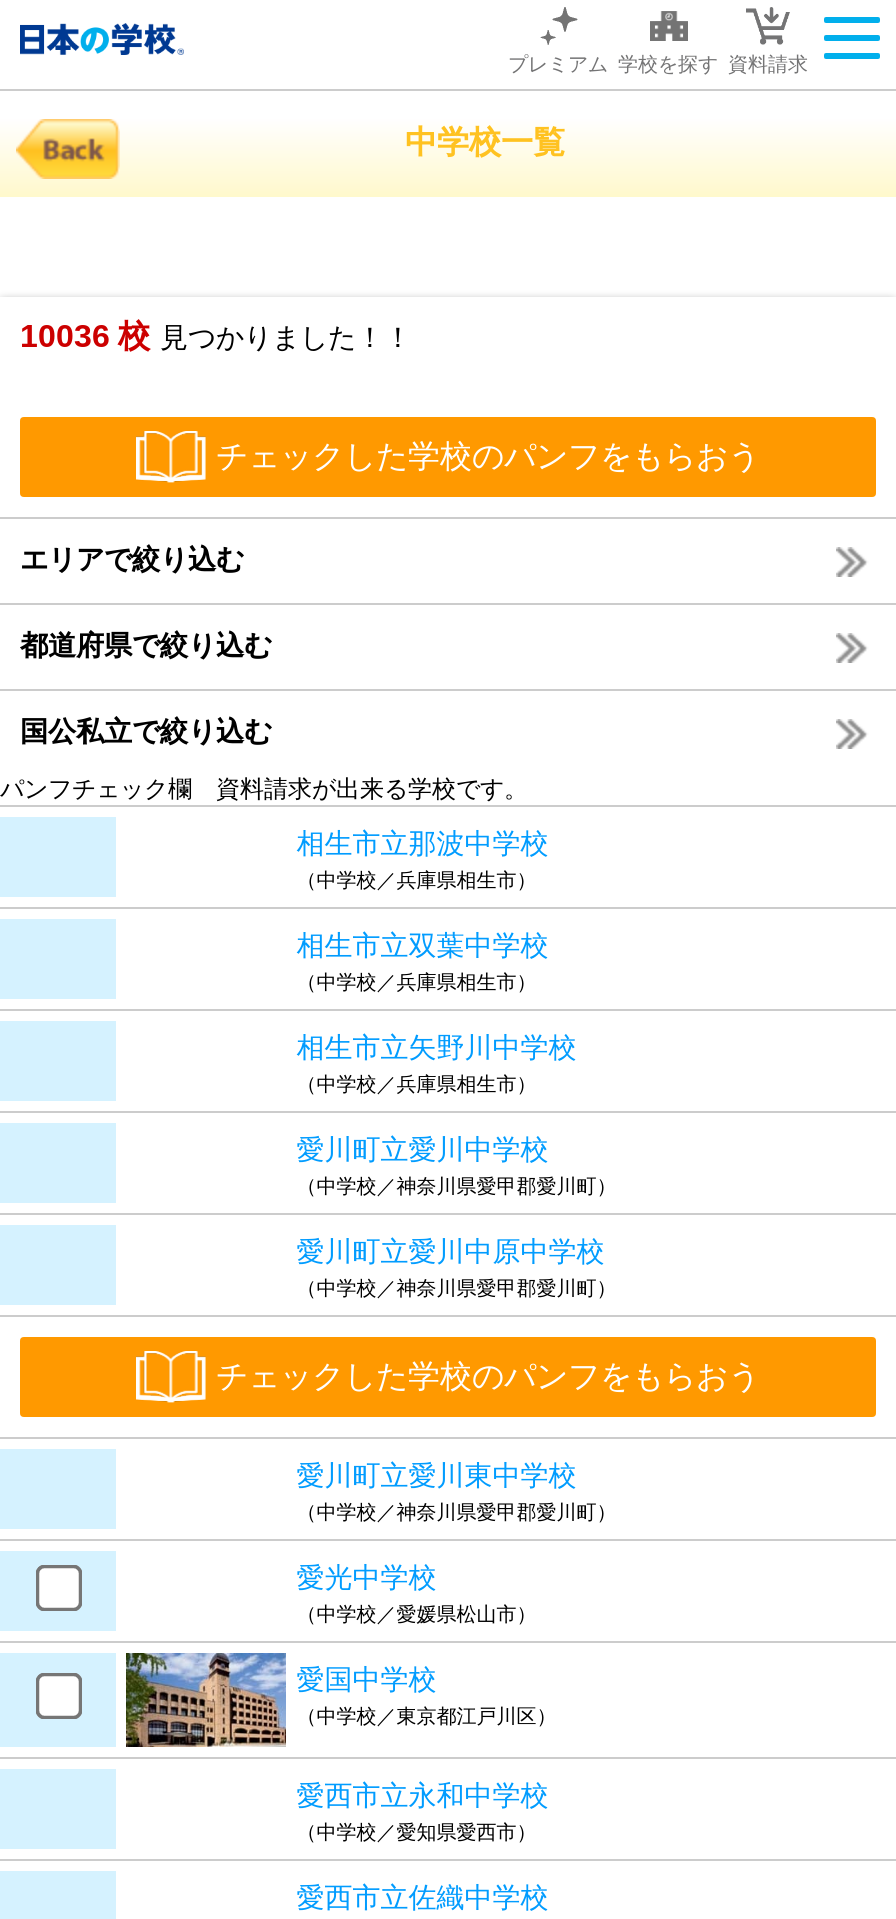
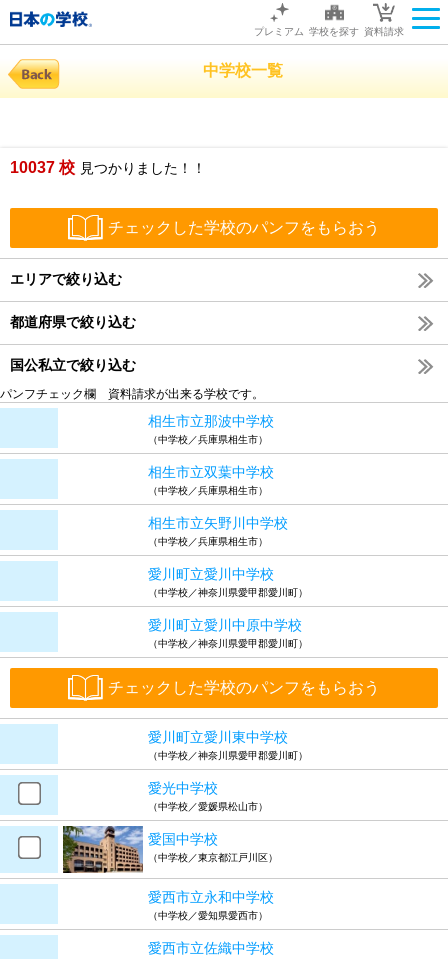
[20,319,412,353] 10036 校 見つかりました！！ -> [10,159,206,176] 10037 校 見つかりました！！

